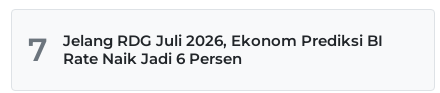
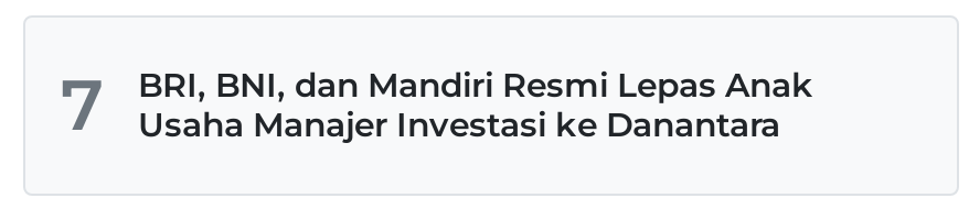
[63,31,383,68] Jelang RDG Juli 2026, Ekonom Prediksi BI | Rate Naik Jadi 6 Persen -> [138,64,813,145] BRI, BNI, dan Mandiri Resmi Lepas Anak | Usaha Manajer Investasi ke Danantara

